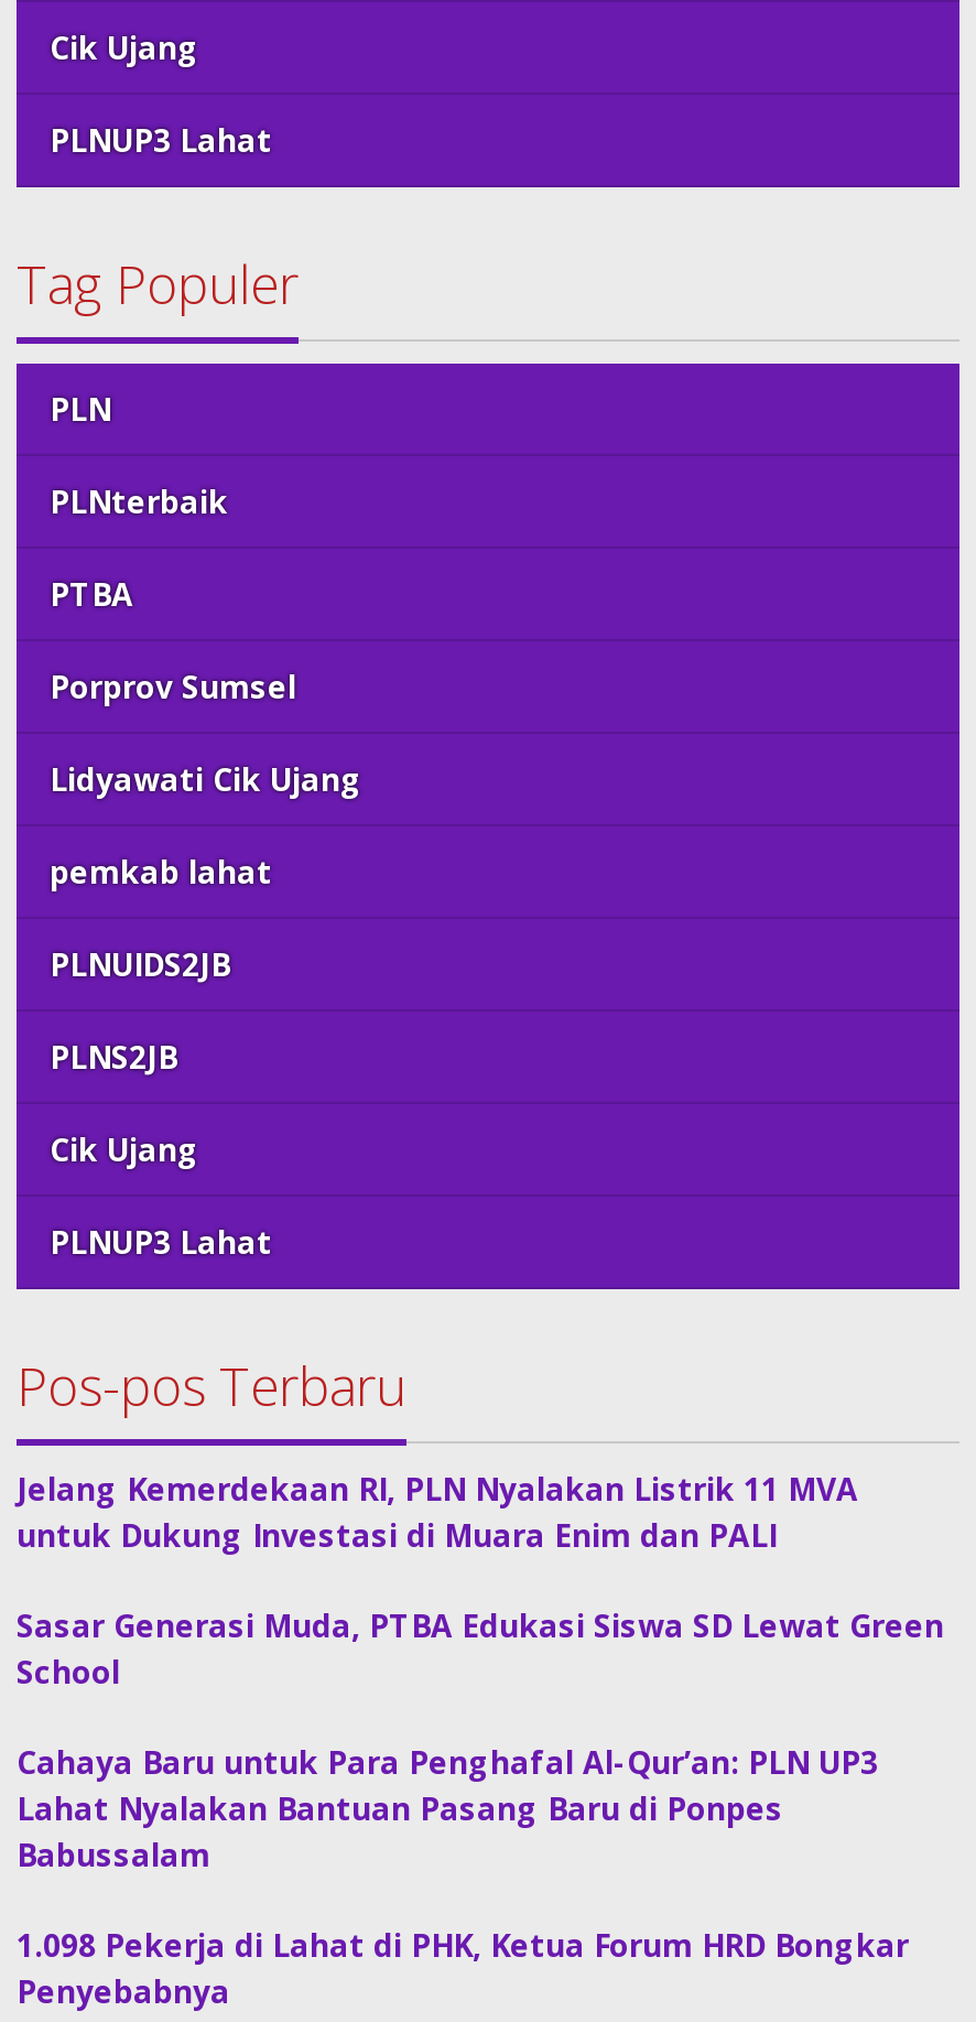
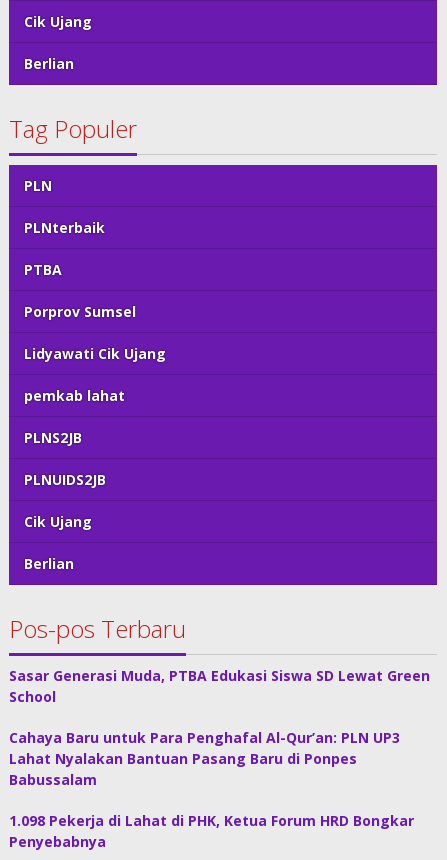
[50,119,272,161] PLNUP3 Lahat -> [24,54,74,73] Berlian
[50,943,230,985] PLNUIDS2JB -> none
none -> [24,470,106,489] PLNUIDS2JB
[50,1221,272,1263] PLNUP3 Lahat -> [24,554,74,573] Berlian
[17,1468,858,1556] Jelang Kemerdekaan RI, PLN Nyalakan Listrik 11 MVA | untuk Dukung Investasi di Muara Enim dan PALI -> none

